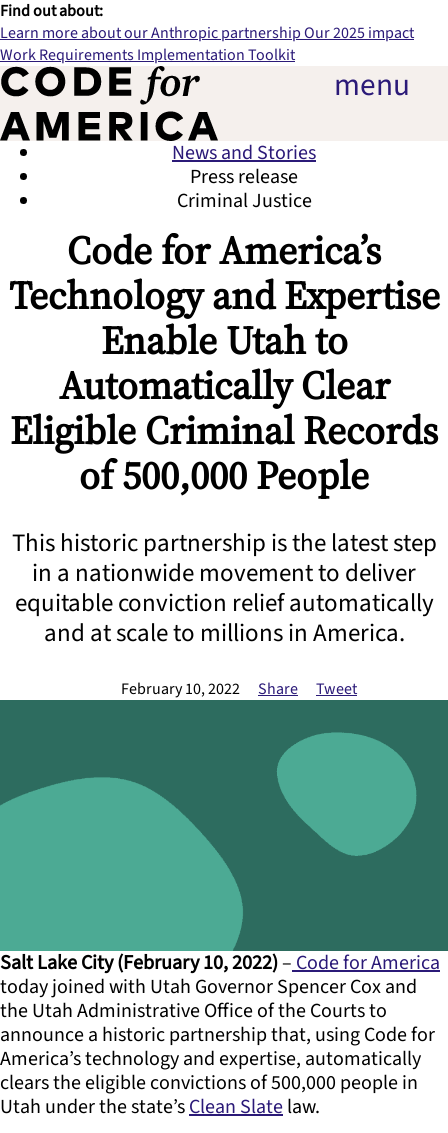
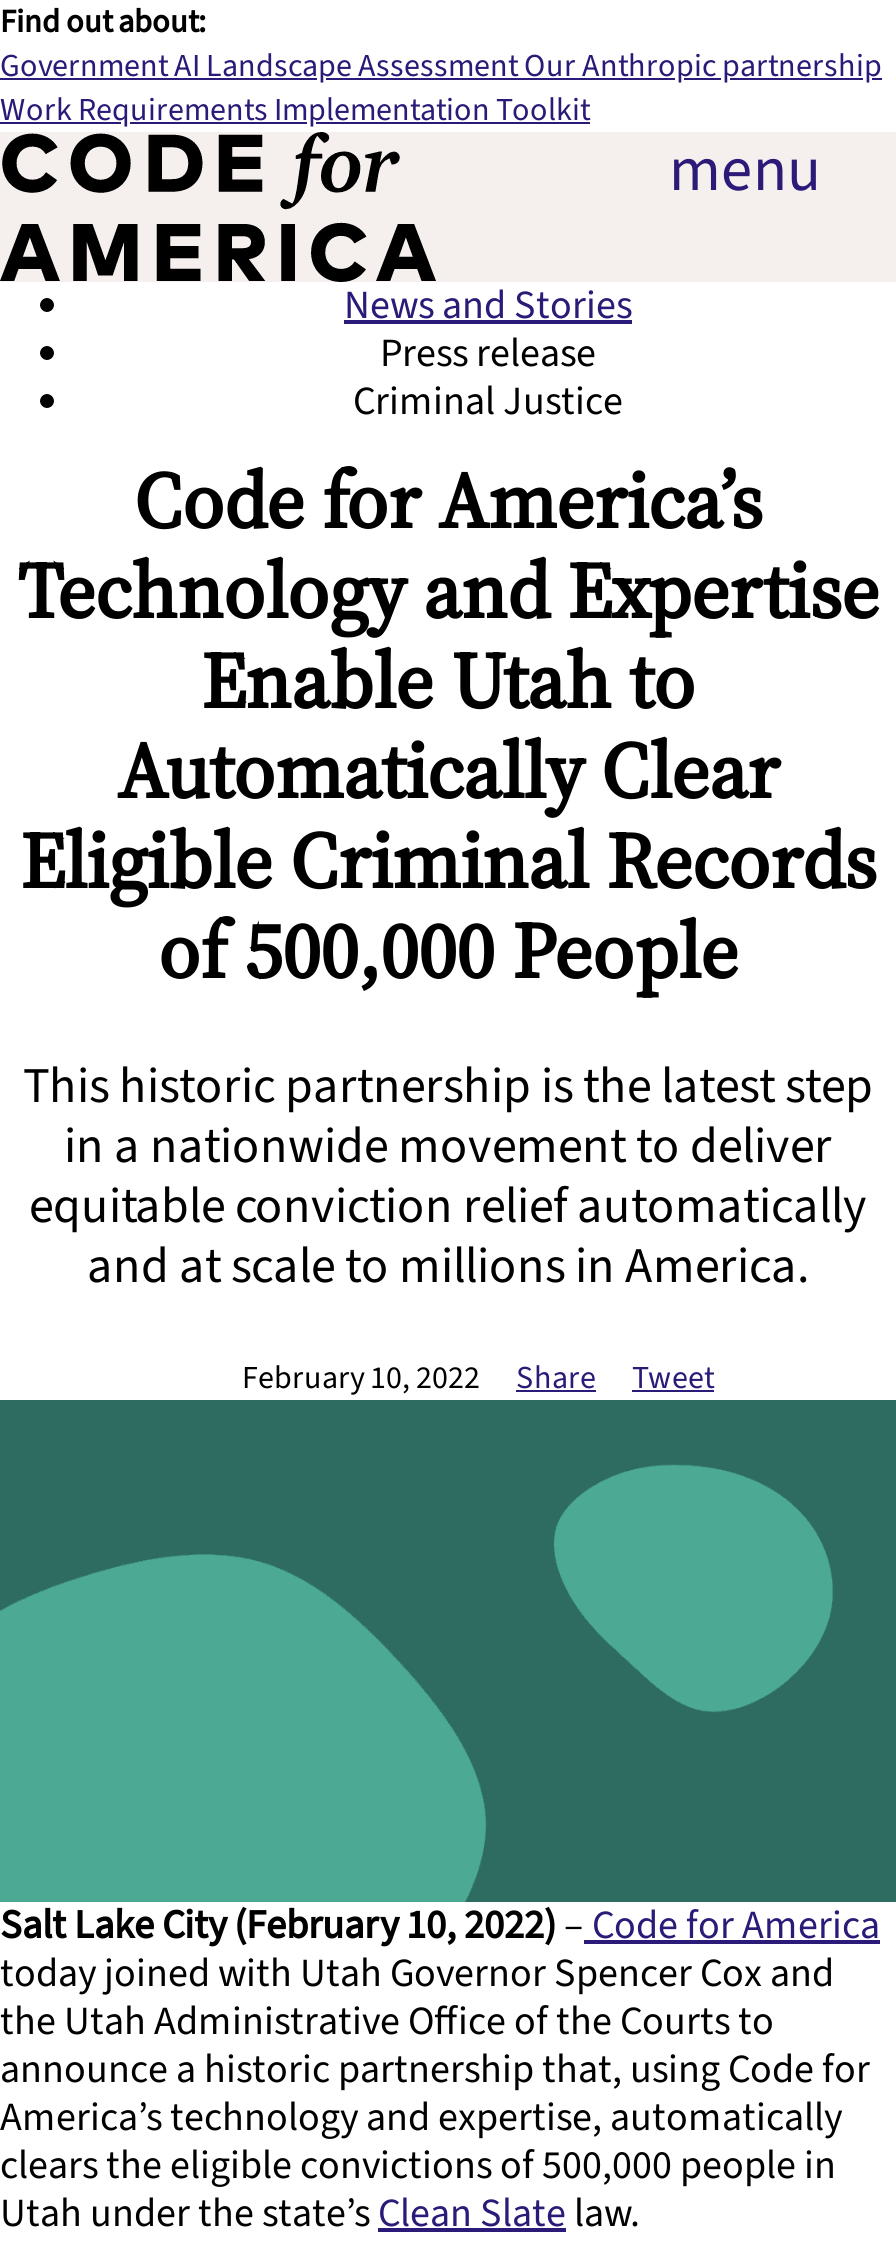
[0,22,414,44] Learn more about our Anthropic partnership Our 2025 impact -> [0,44,882,88] Government AI Landscape Assessment Our Anthropic partnership

